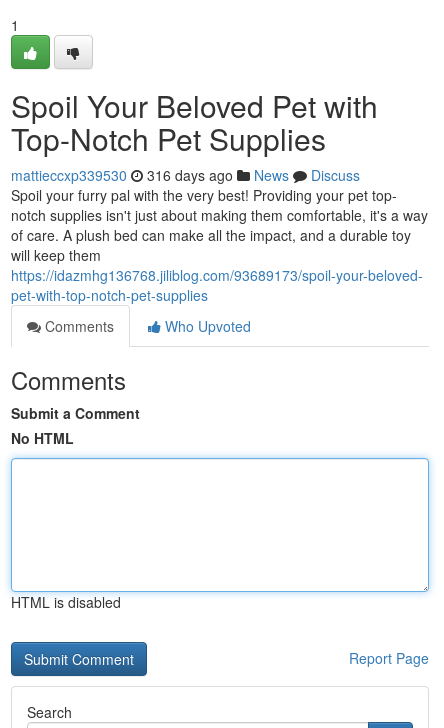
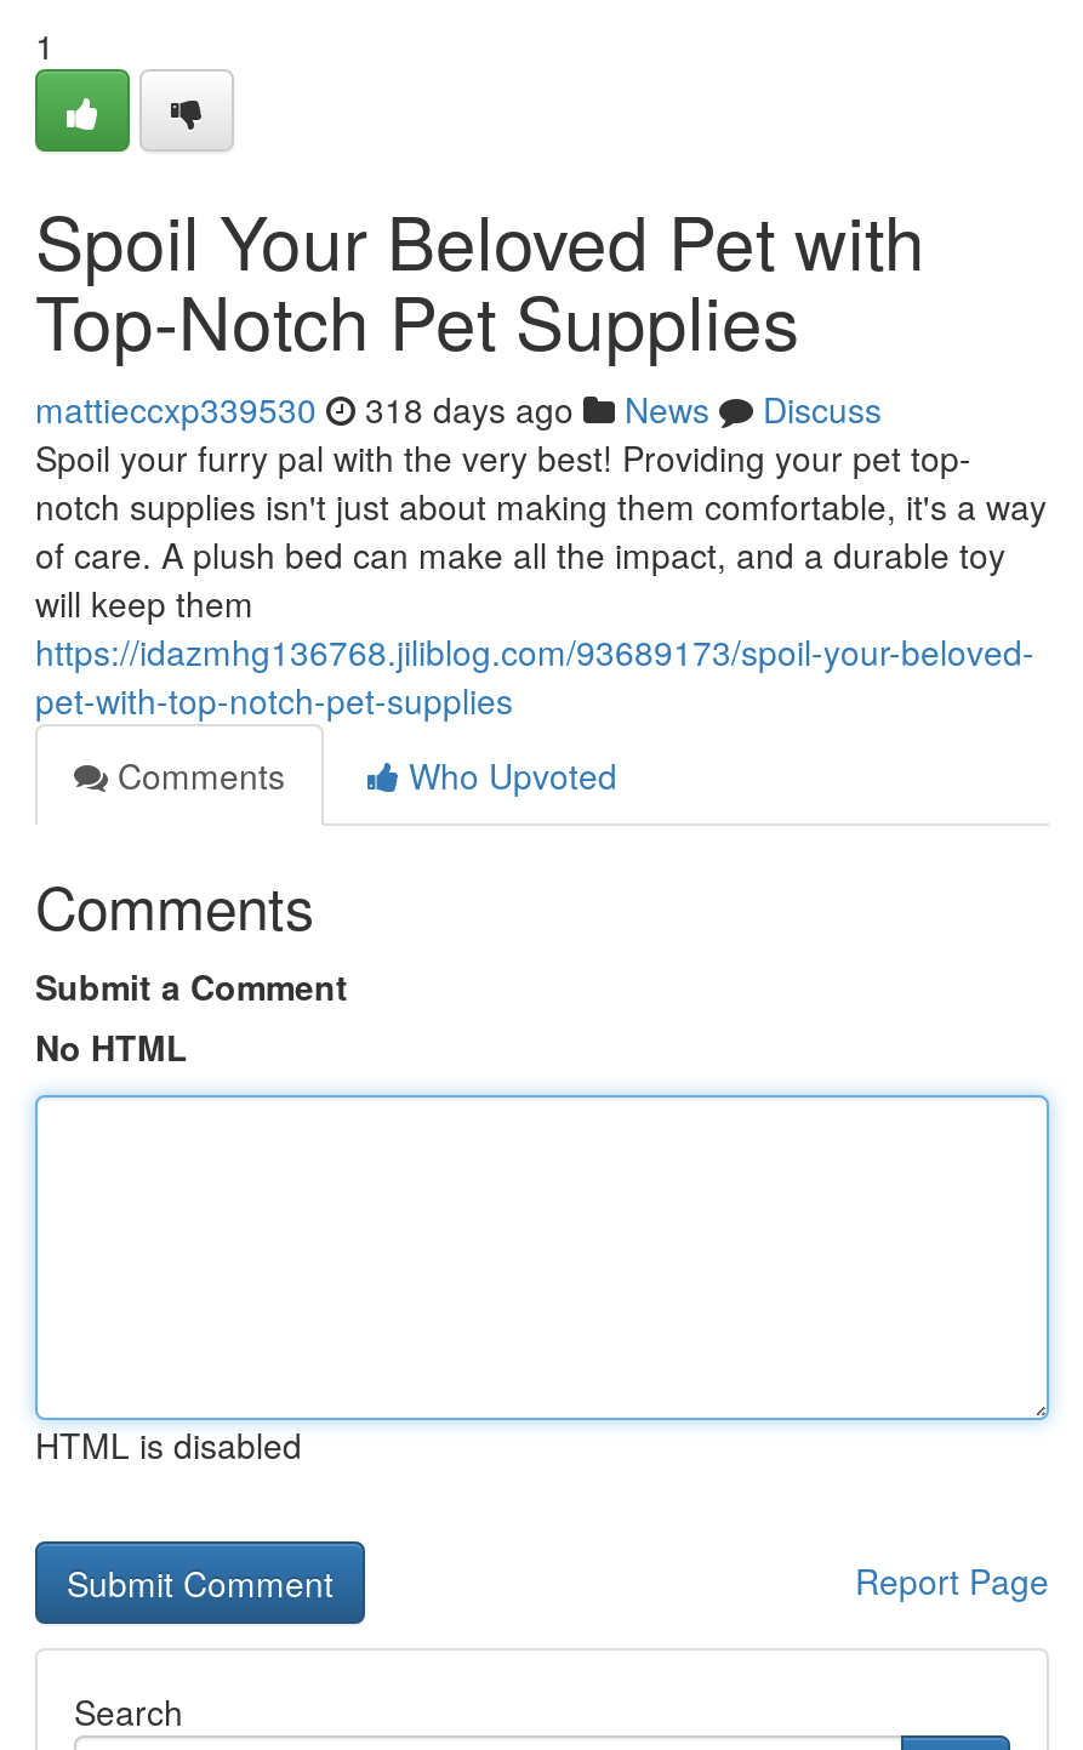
[11,165,360,185] mattieccxp339530 316 days ago News Discuss -> [35,384,882,433] mattieccxp339530 318 days ago News Discuss

